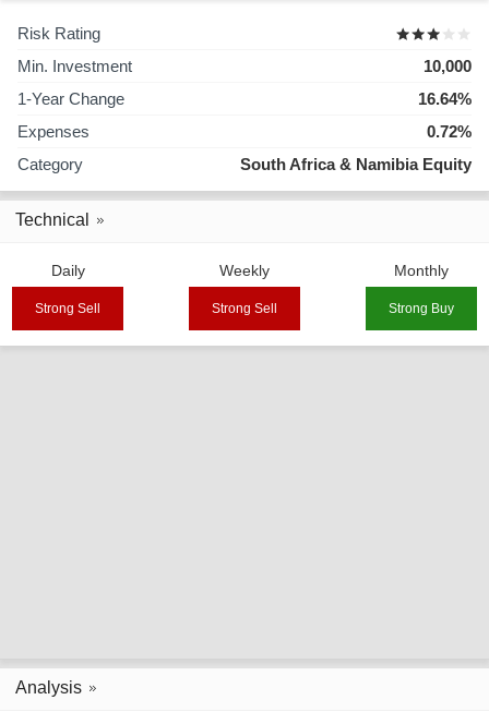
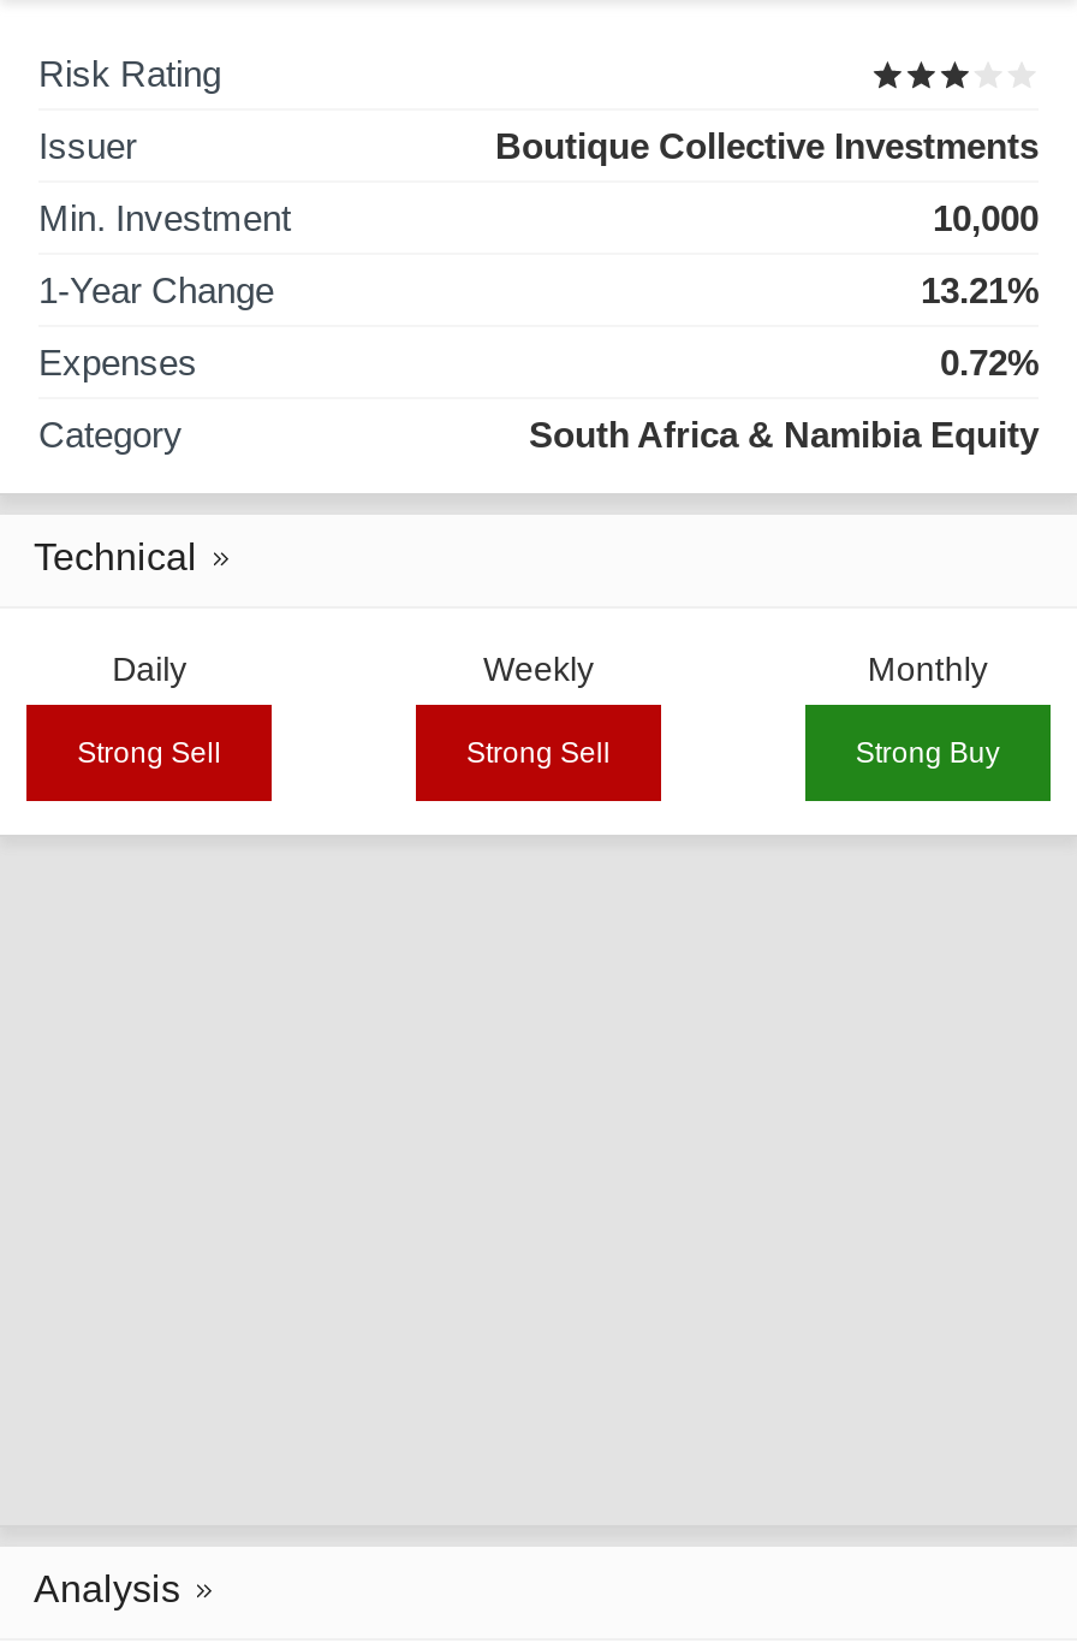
none -> [38,125,1039,166] Issuer | Boutique Collective Investments
[418,90,472,108] 16.64% -> [921,270,1039,311] 13.21%

